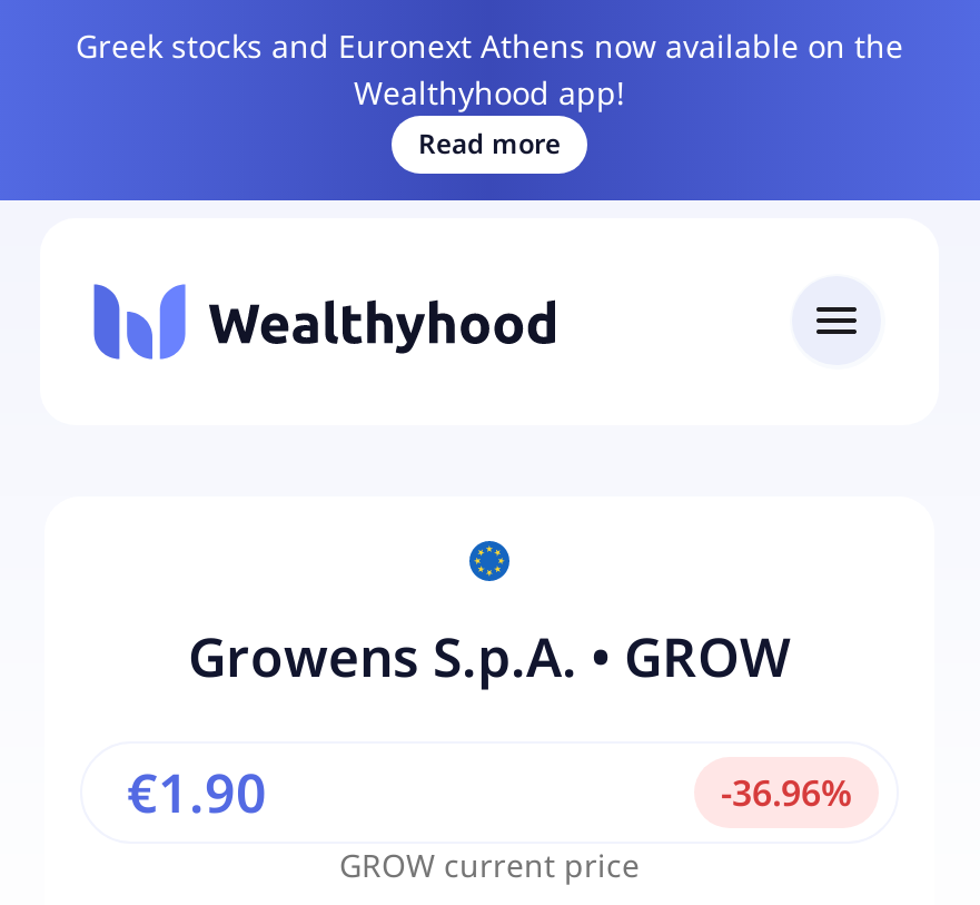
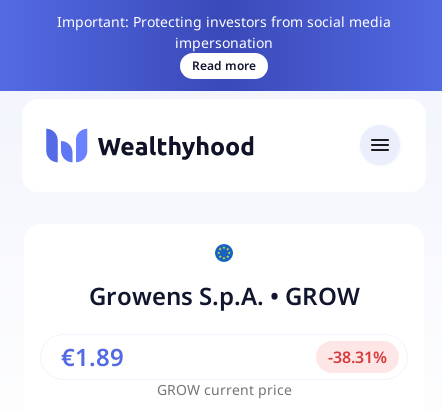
[76,24,903,114] Greek stocks and Euronext Athens now available on the | Wealthyhood app! -> [57,12,391,52] Important: Protecting investors from social media | impersonation
[127,754,267,827] €1.90 -> [61,340,124,373] €1.89
[721,767,852,816] -36.96% -> [328,346,387,368] -38.31%

